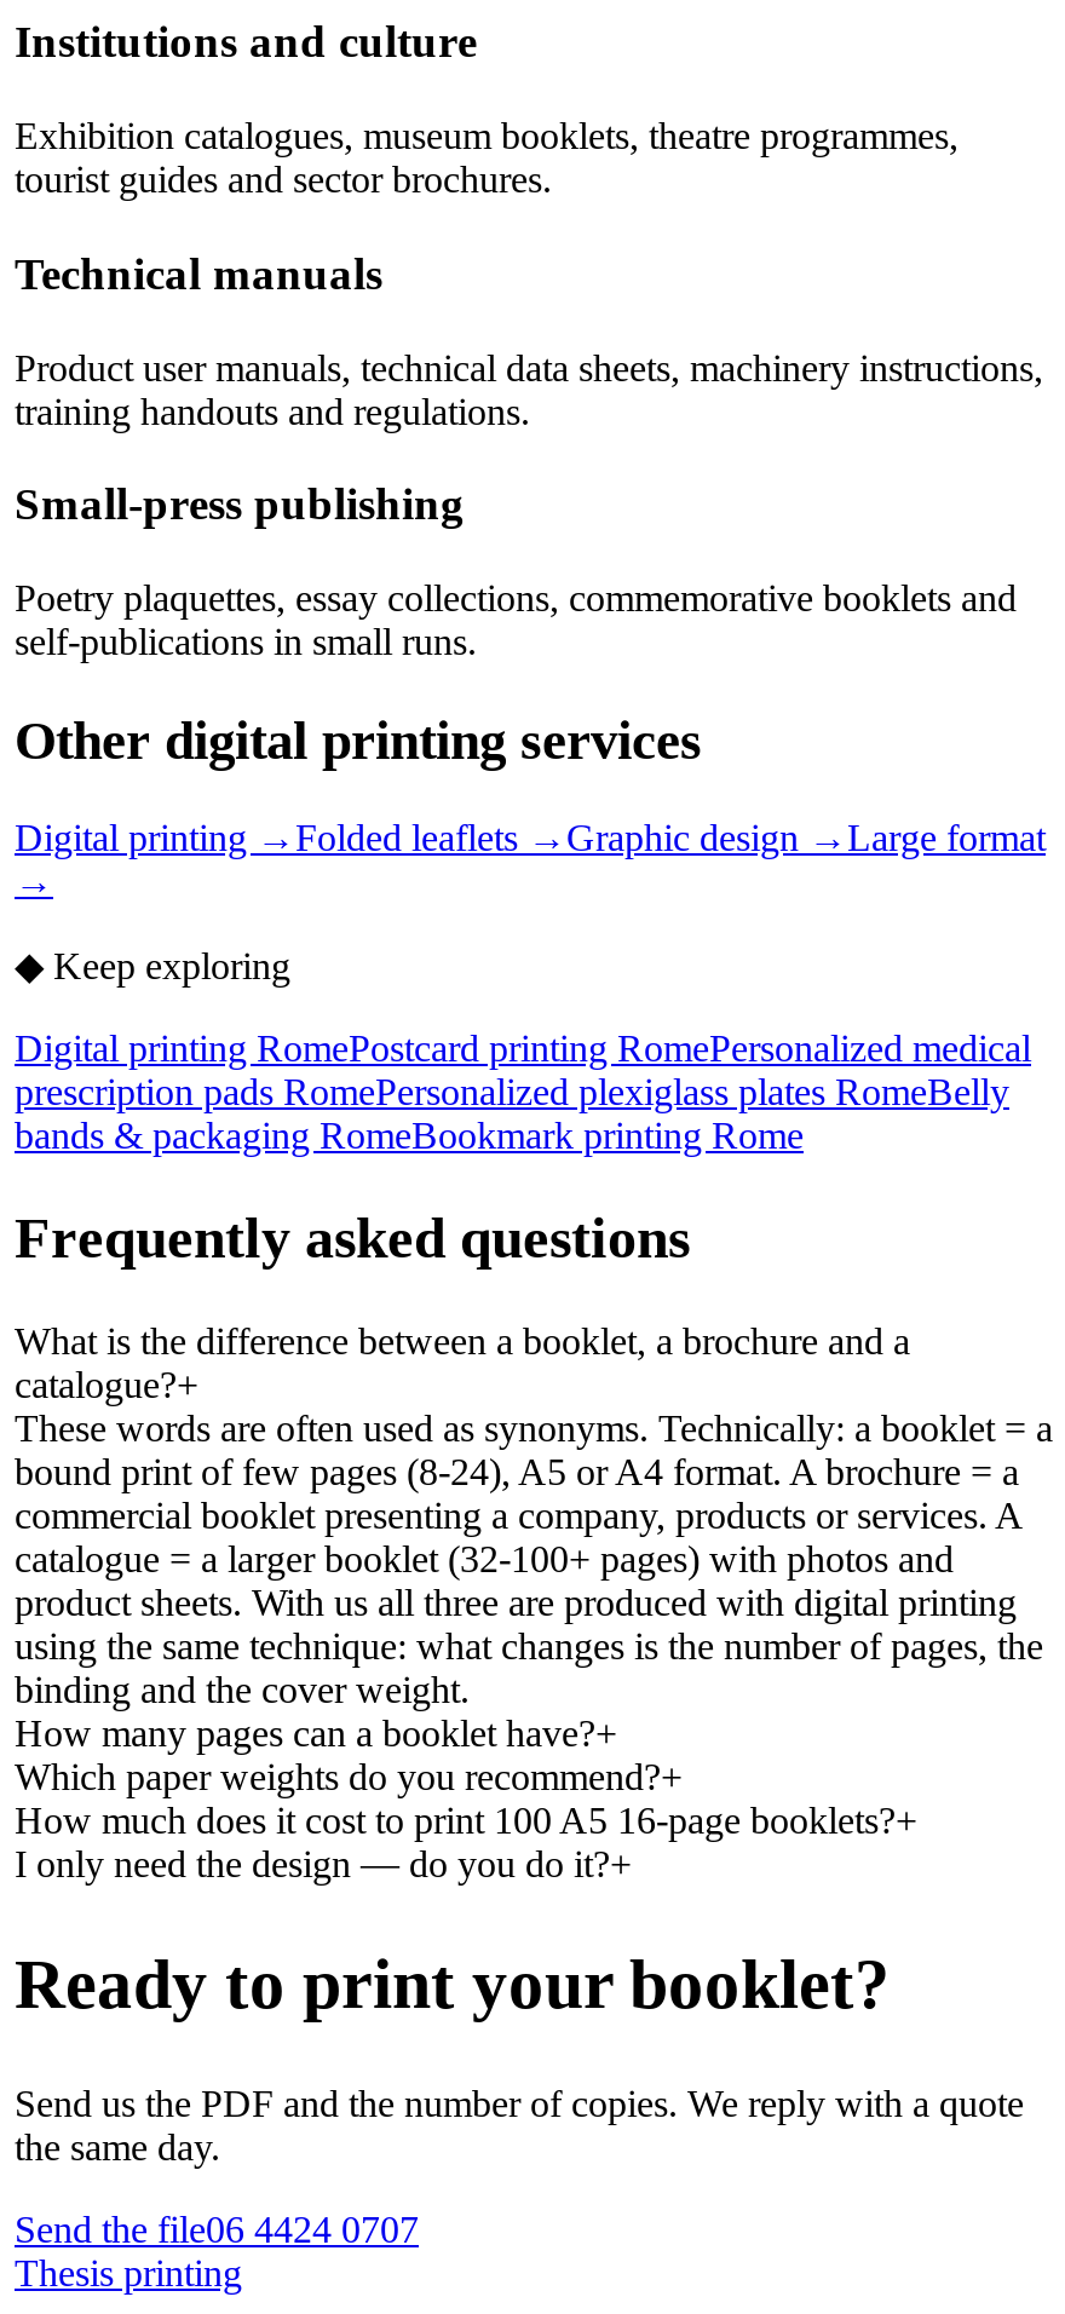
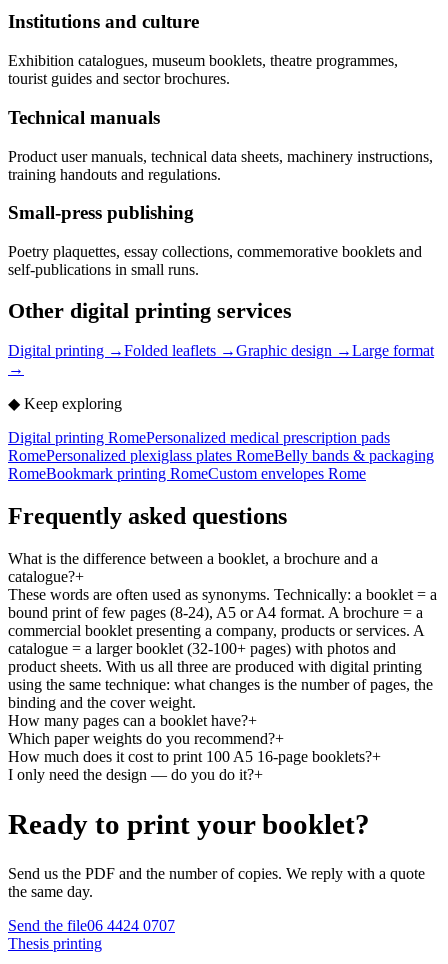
[15,1028,1031,1156] Digital printing RomePostcard printing RomePersonalized medical | prescription pads RomePersonalized plexiglass plates RomeBelly | bands & packaging RomeBookmark printing Rome -> [8,429,434,482] Digital printing RomePersonalized medical prescription pads | RomePersonalized plexiglass plates RomeBelly bands & packaging | RomeBookmark printing RomeCustom envelopes Rome

